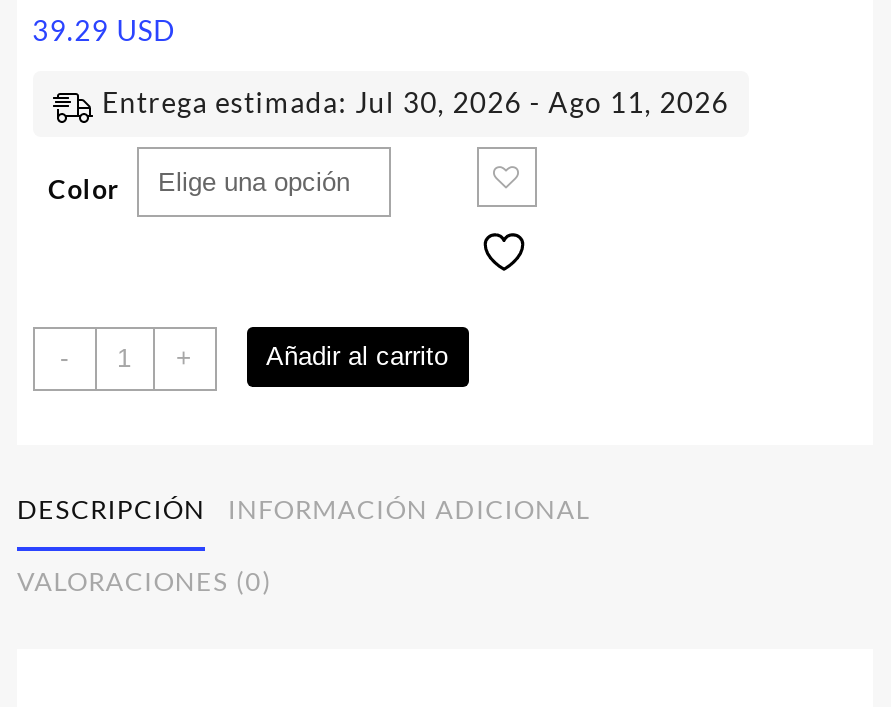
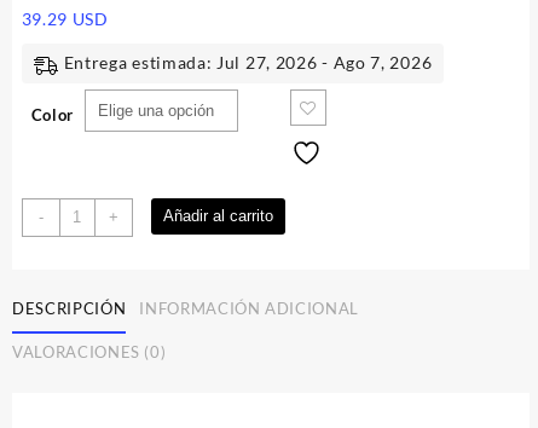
[102,85,729,119] Entrega estimada: Jul 30, 2026 - Ago 11, 2026 -> [63,52,432,73] Entrega estimada: Jul 27, 2026 - Ago 7, 2026

